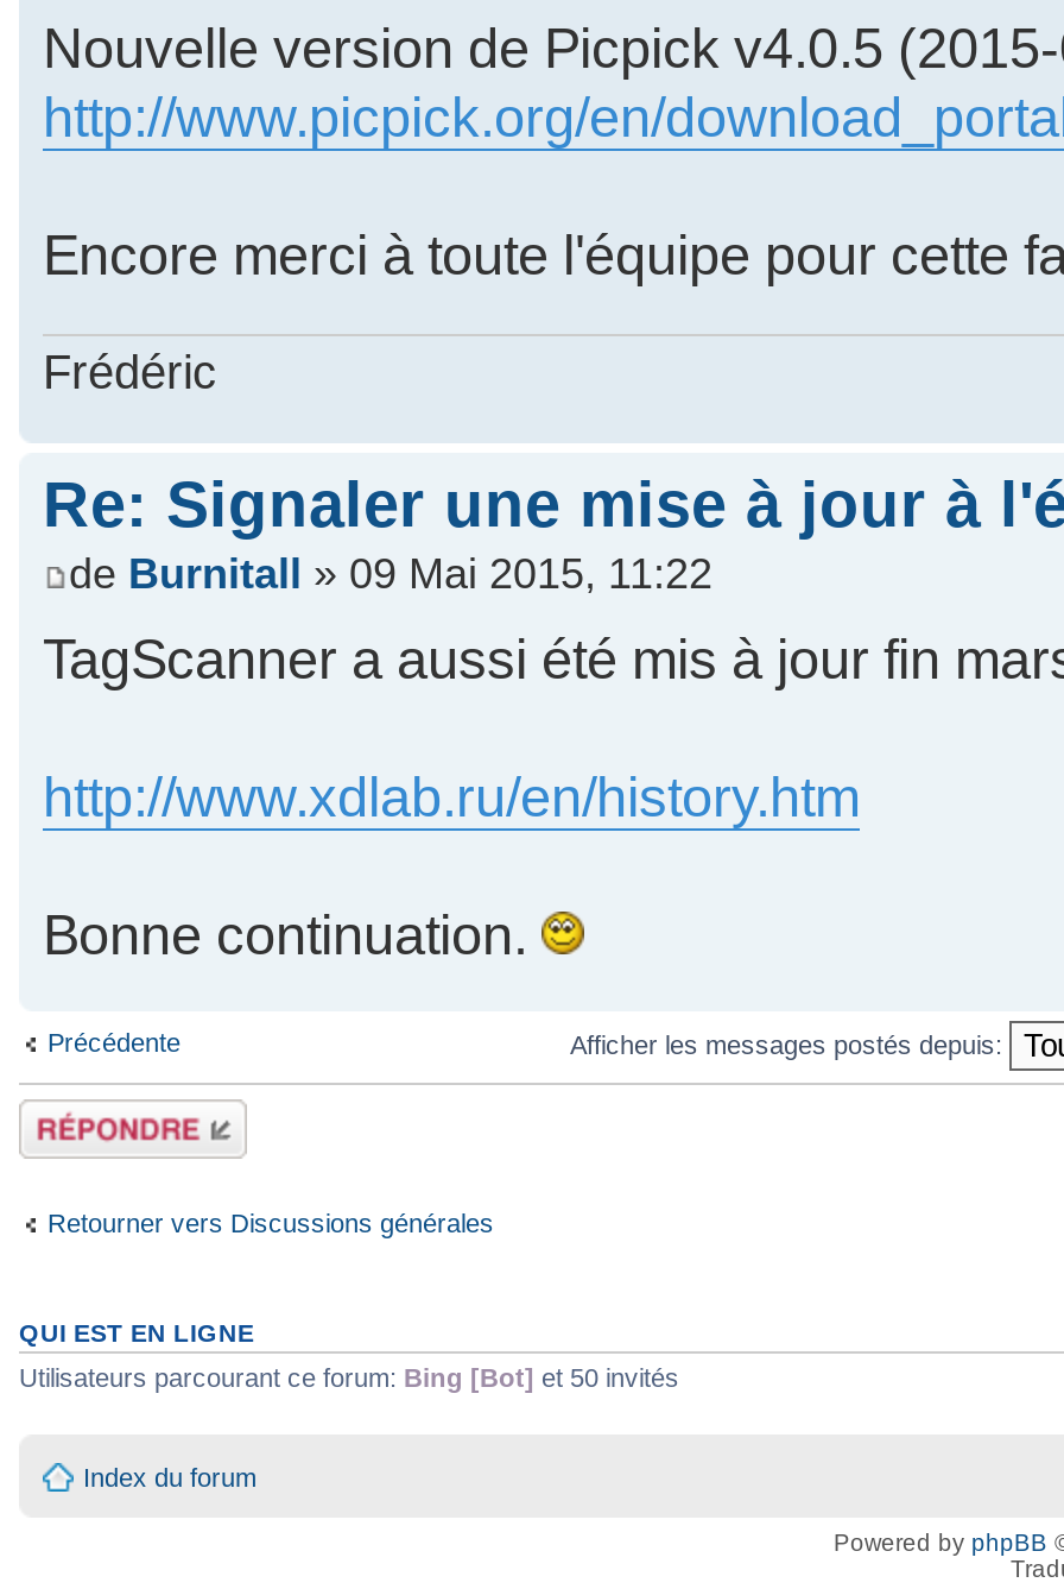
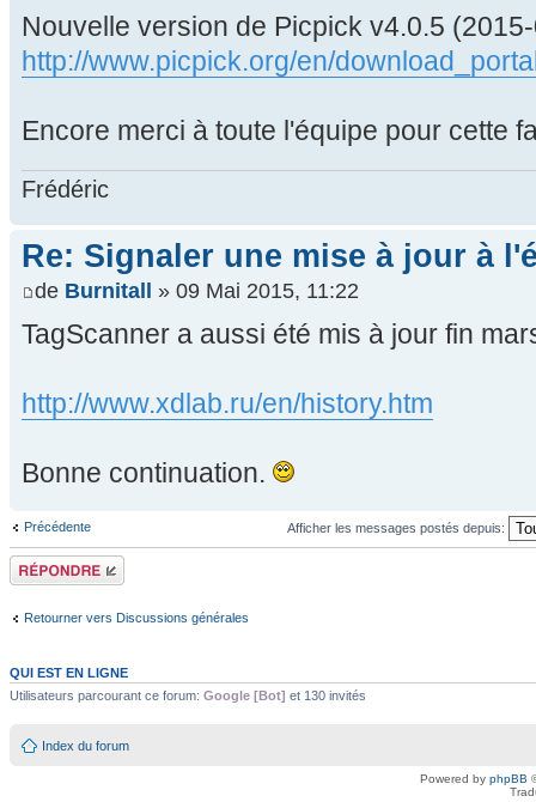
[19,1364,679,1392] Utilisateurs parcourant ce forum: Bing [Bot] et 50 invités -> [10,689,366,703] Utilisateurs parcourant ce forum: Google [Bot] et 130 invités

